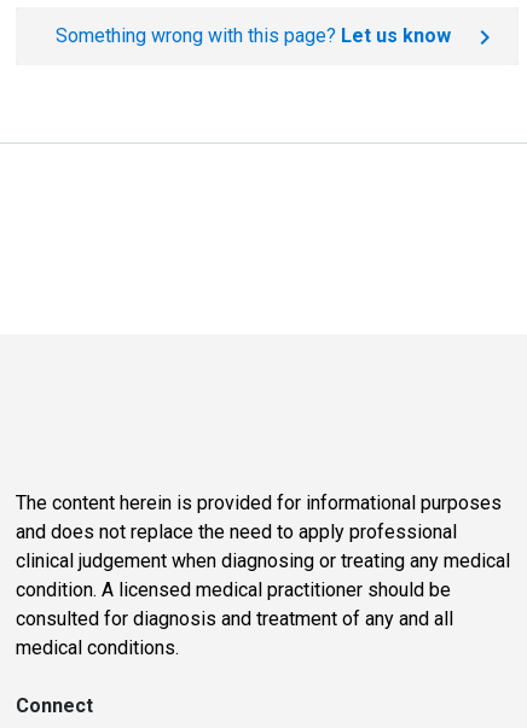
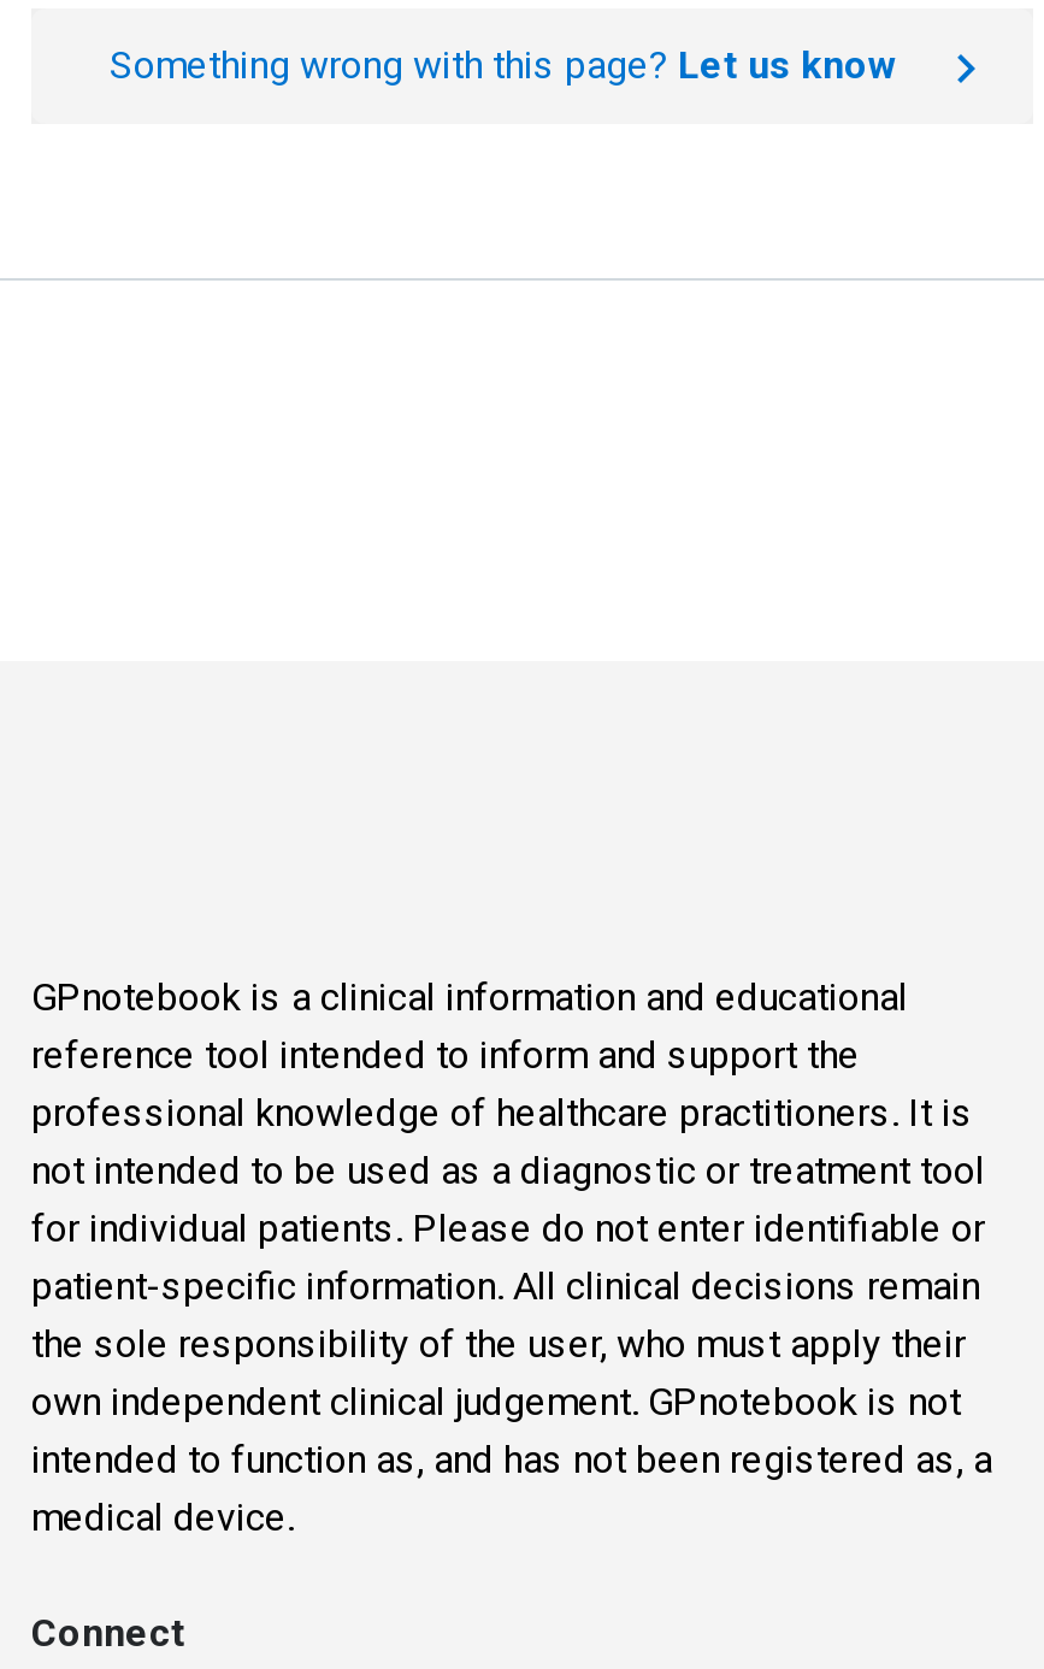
[16,491,510,659] The content herein is provided for informational purposes | and does not replace the need to apply professional | clinical judgement when diagnosing or treating any medical | condition. A licensed medical practitioner should be | consulted for diagnosis and treatment of any and all | medical conditions. -> [31,974,992,1540] GPnotebook is a clinical information and educational | reference tool intended to inform and support the | professional knowledge of healthcare practitioners. It is | not intended to be used as a diagnostic or treatment tool | for individual patients. Please do not enter identifiable or | patient-specific information. All clinical decisions remain | the sole responsibility of the user, who must apply their | own independent clinical judgement. GPnotebook is not | intended to function as, and has not been registered as, a | medical device.

